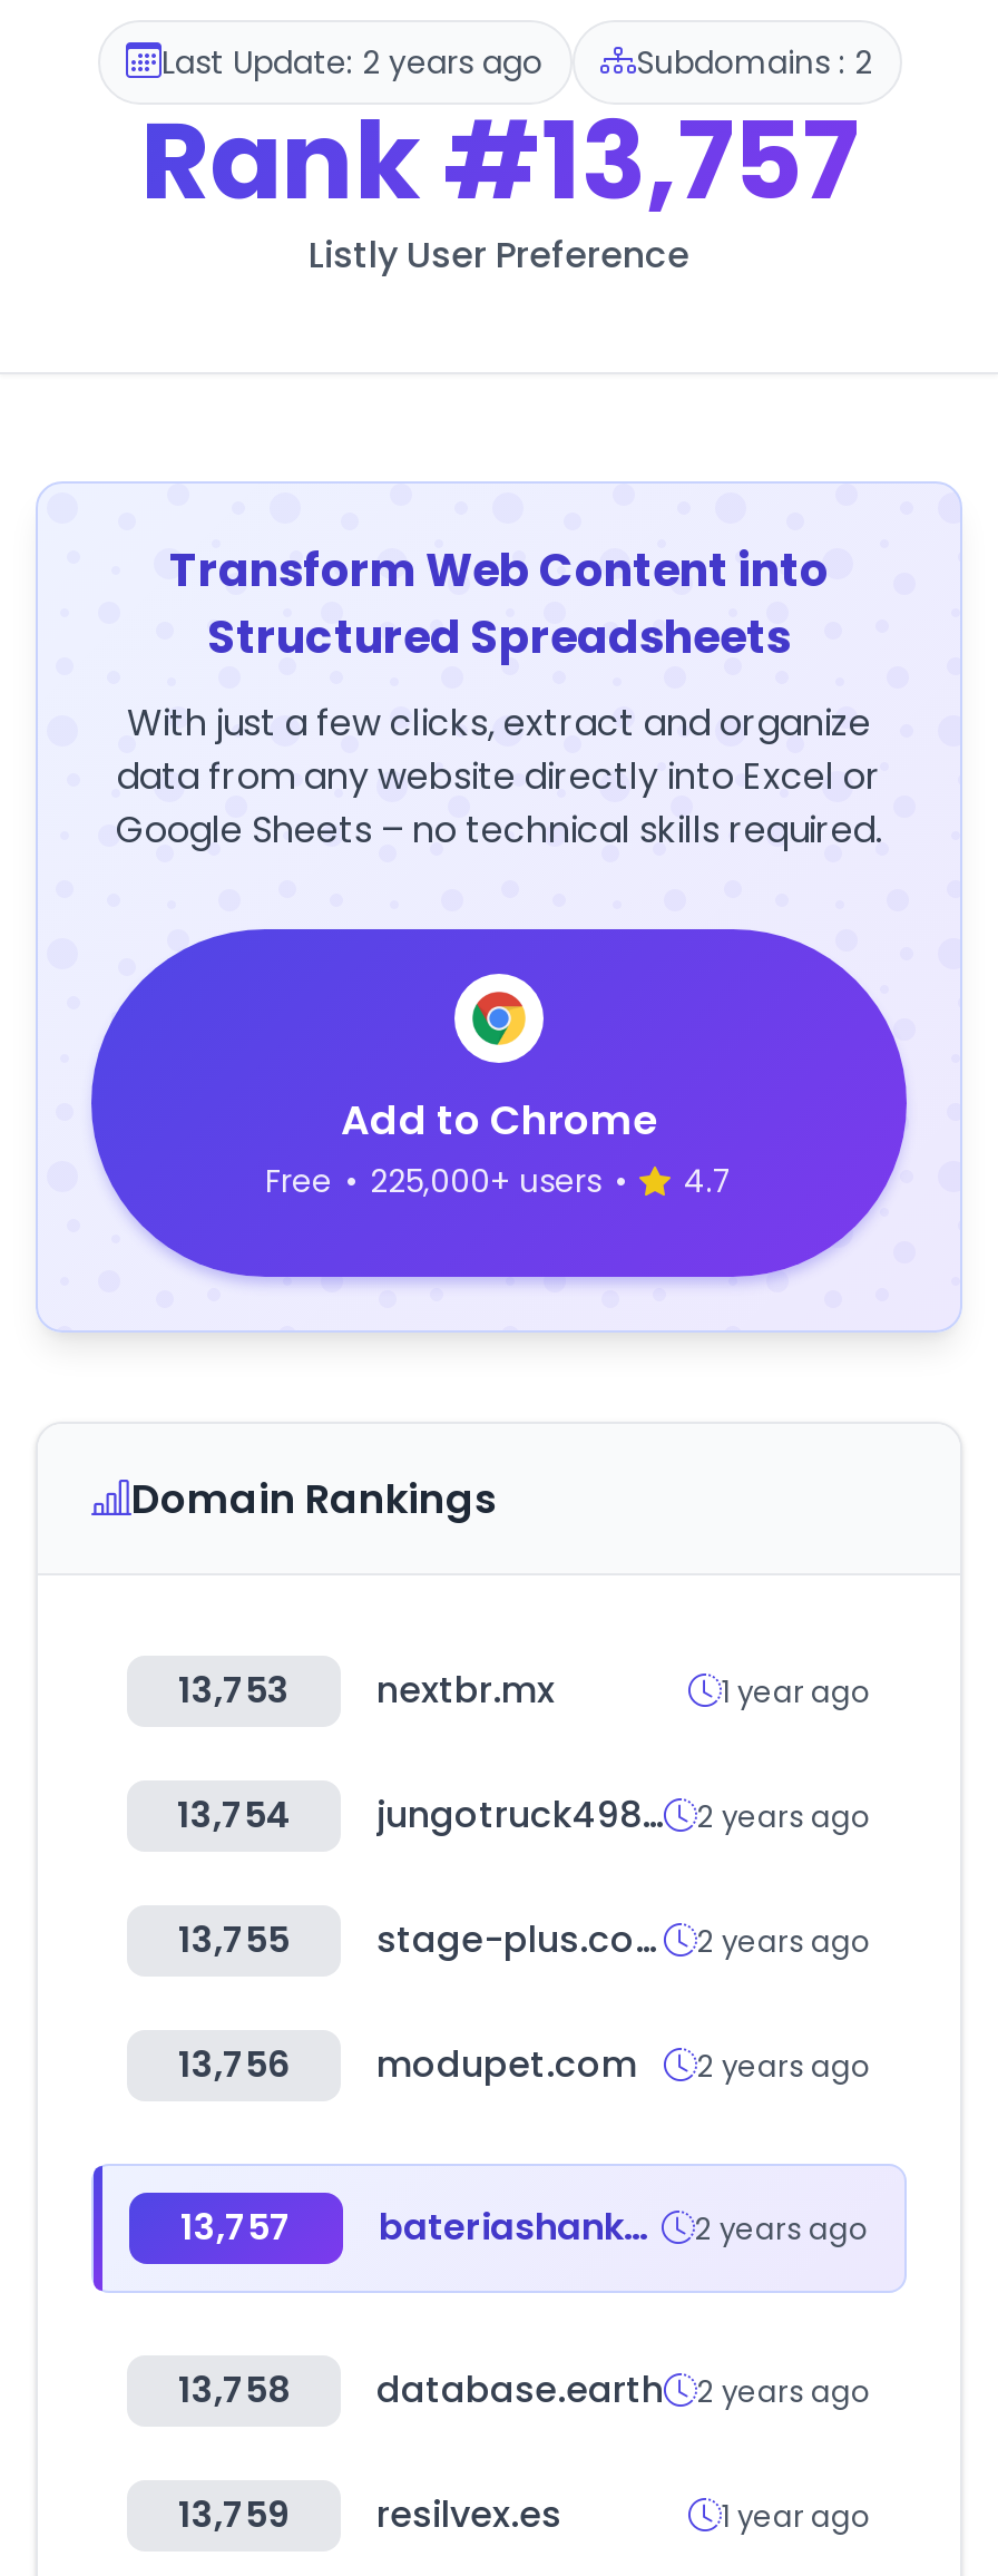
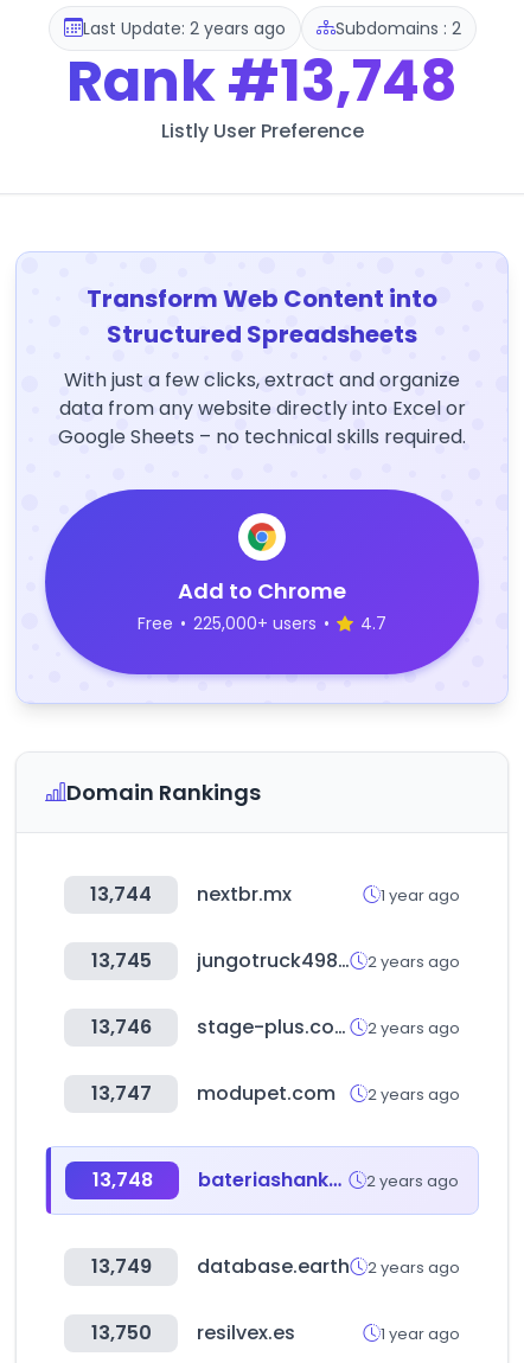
[140,87,858,236] Rank #13,757 -> [66,41,458,121] Rank #13,748
[178,1665,555,1716] 13,753 nextbr.mx -> [90,881,292,908] 13,744 nextbr.mx
[177,1789,291,1841] 13,754 -> [91,947,151,974] 13,745
[178,1914,290,1965] 13,755 -> [91,1013,151,1041] 13,746
[178,2039,871,2090] 13,756 modupet.com 2 years ago -> [91,1080,460,1107] 13,747 modupet.com 2 years ago
[180,2202,292,2253] 13,757 -> [92,1166,152,1194] 13,748
[178,2364,871,2416] 13,758 database.earth 2 years ago -> [91,1253,460,1280] 13,749 database.earth 2 years ago
[178,2489,561,2540] 13,759 resilvex.es -> [91,1319,295,1346] 13,750 resilvex.es

